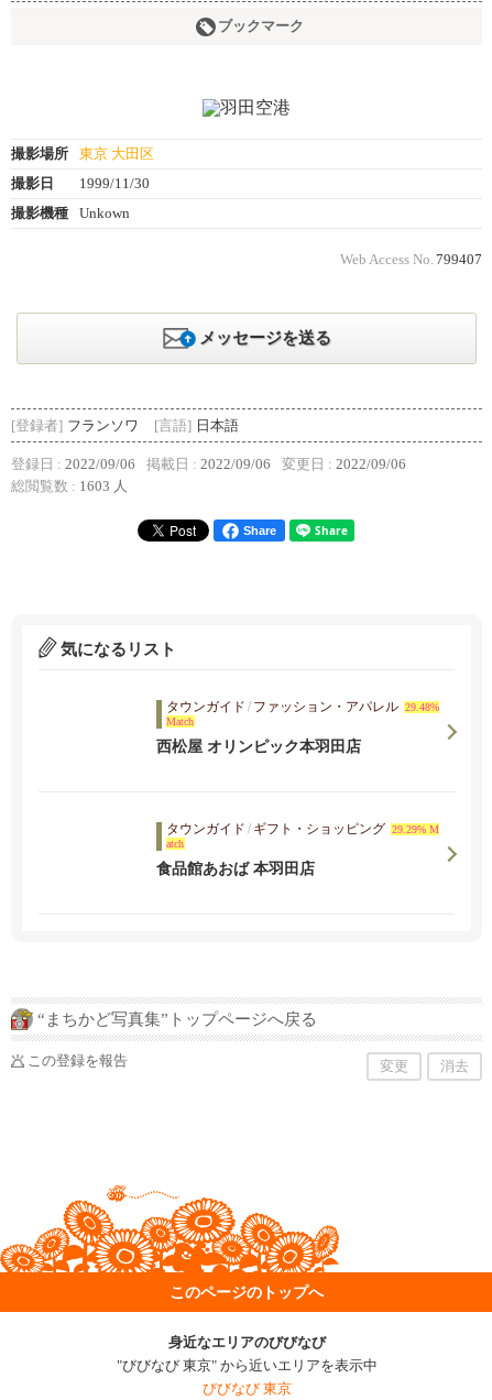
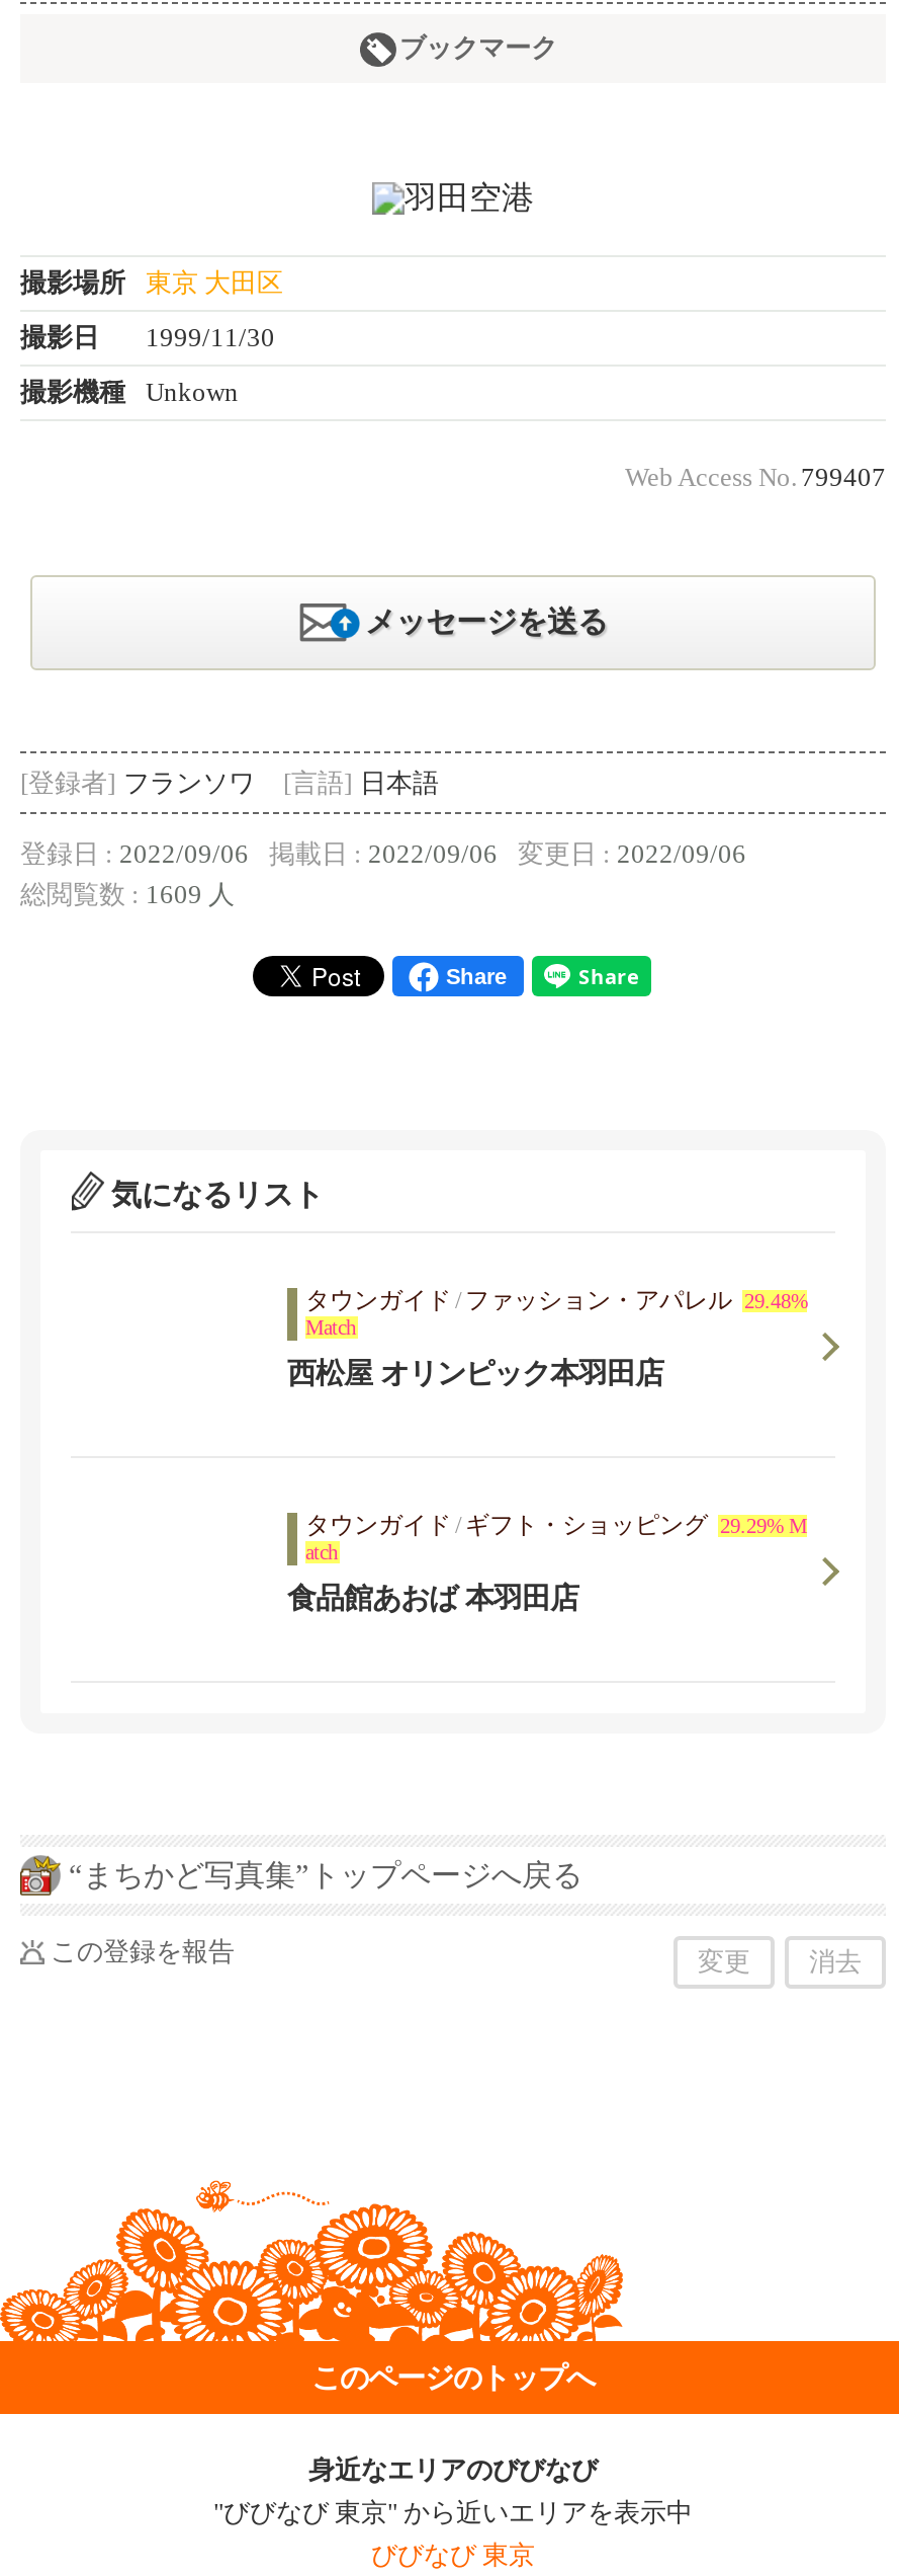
[11,479,128,495] 総閲覧数 : 1603 人 -> [20,882,235,910] 総閲覧数 : 1609 人

